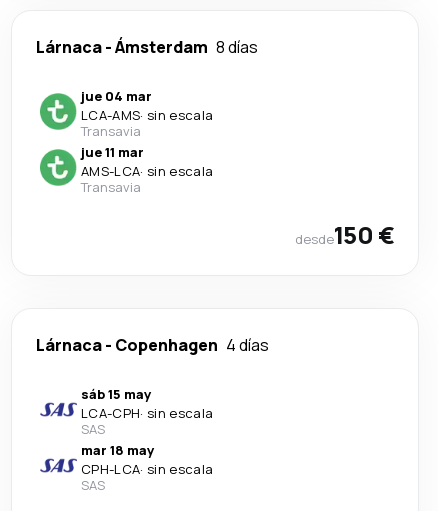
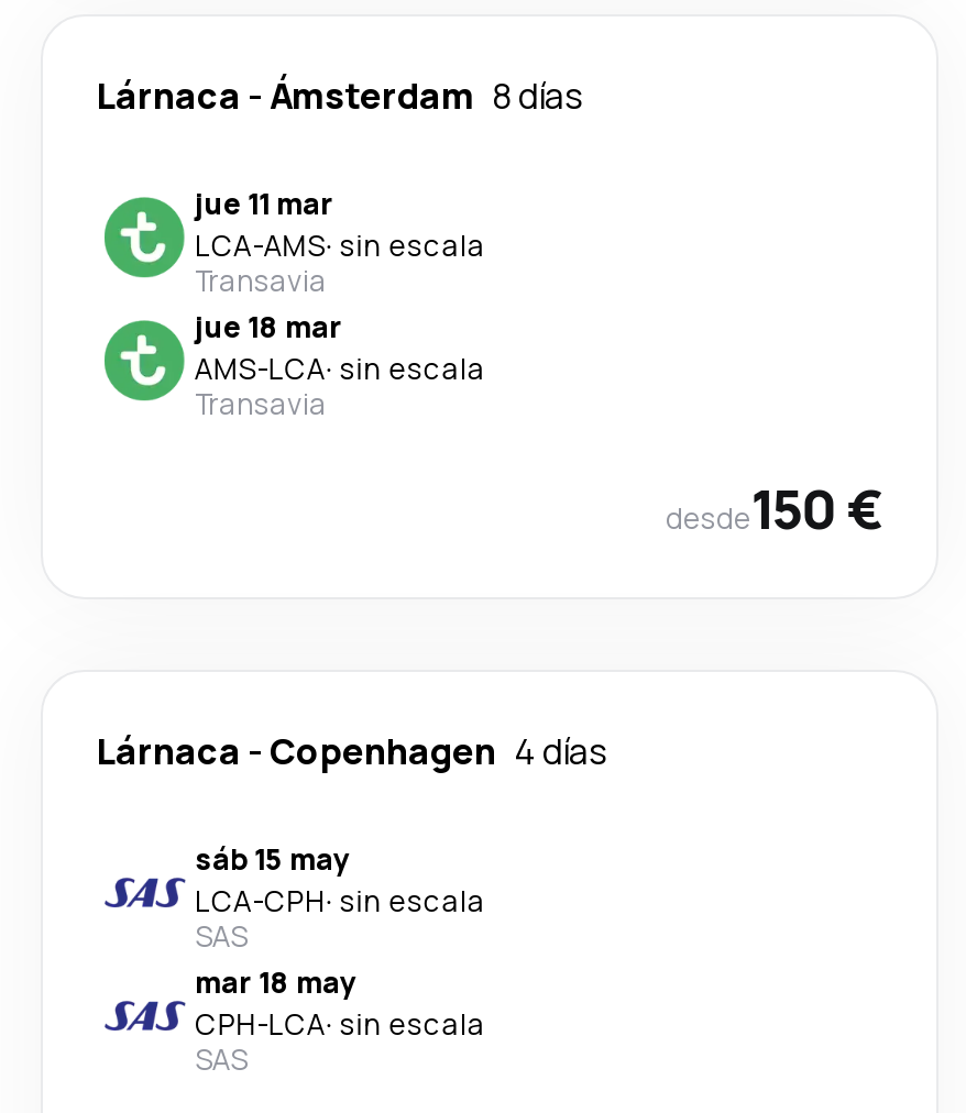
[81,87,152,105] jue 04 mar -> [195,184,333,223] jue 11 mar
[81,143,144,161] jue 11 mar -> [195,307,342,346] jue 18 mar

